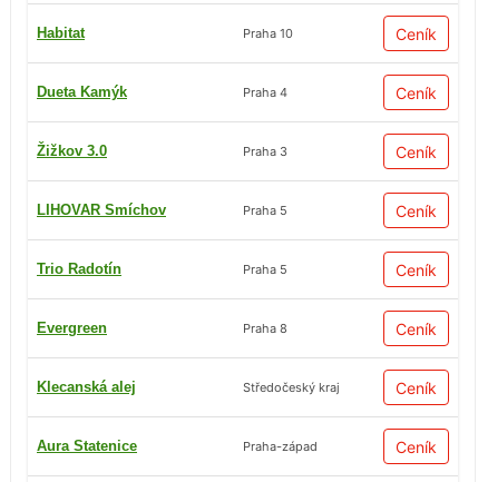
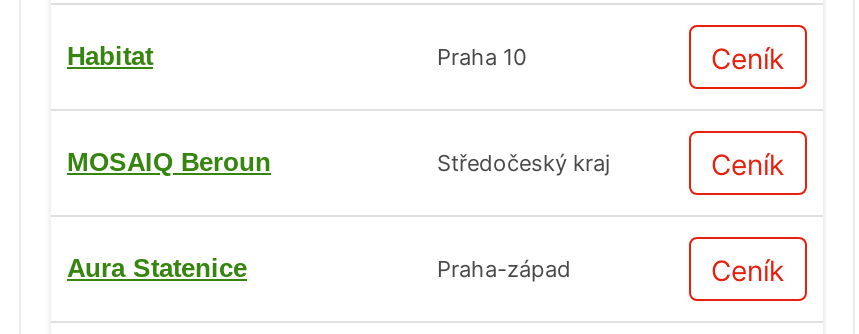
[37,84,437,395] Dueta Kamýk | Praha 4 | Ceník | Žižkov 3.0 | Praha 3 | Ceník | LIHOVAR Smíchov | Praha 5 | Ceník | Trio Radotín | Praha 5 | Ceník | Evergreen | Praha 8 | Ceník | Klecanská alej -> [67,147,271,177] MOSAIQ Beroun

